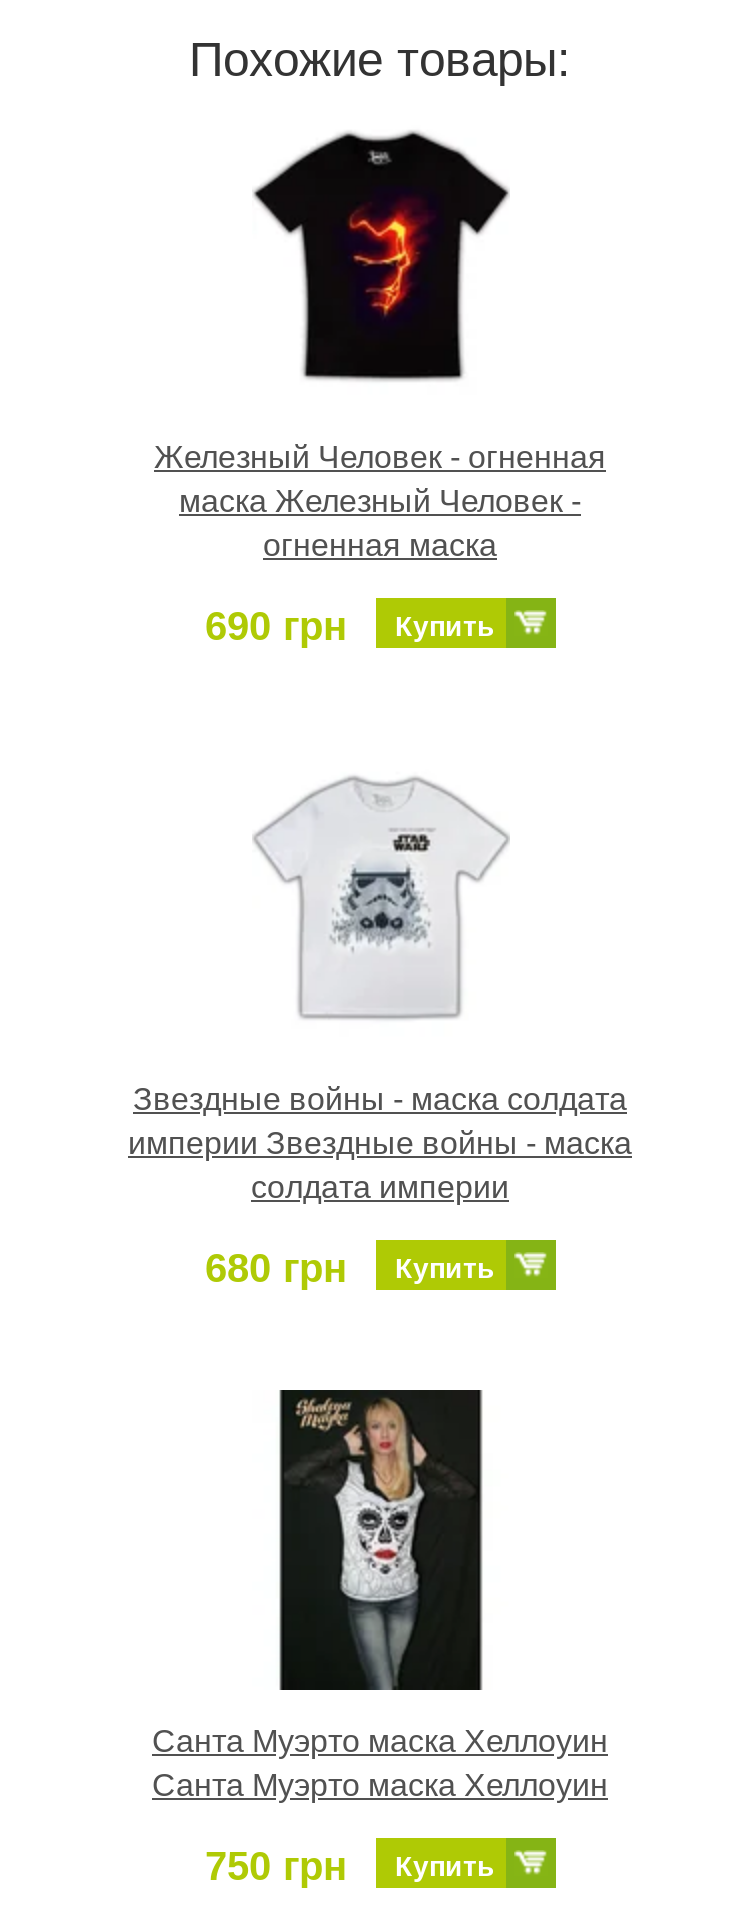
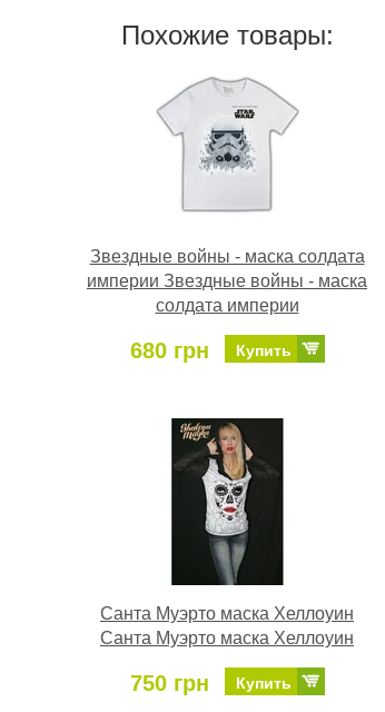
[154,130,606,648] [image] | Железный Человек - огненная | маска Железный Человек - | огненная маска | 690 грн | Купить -> none

